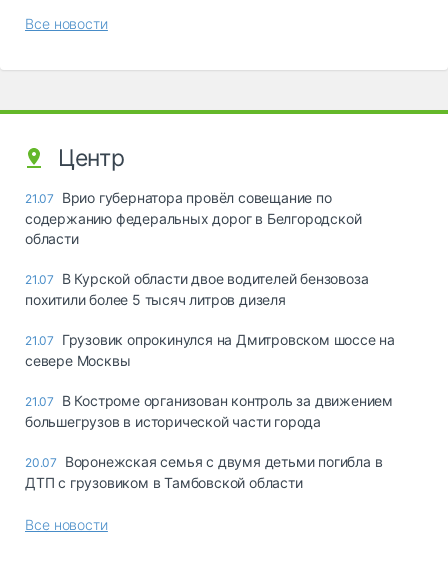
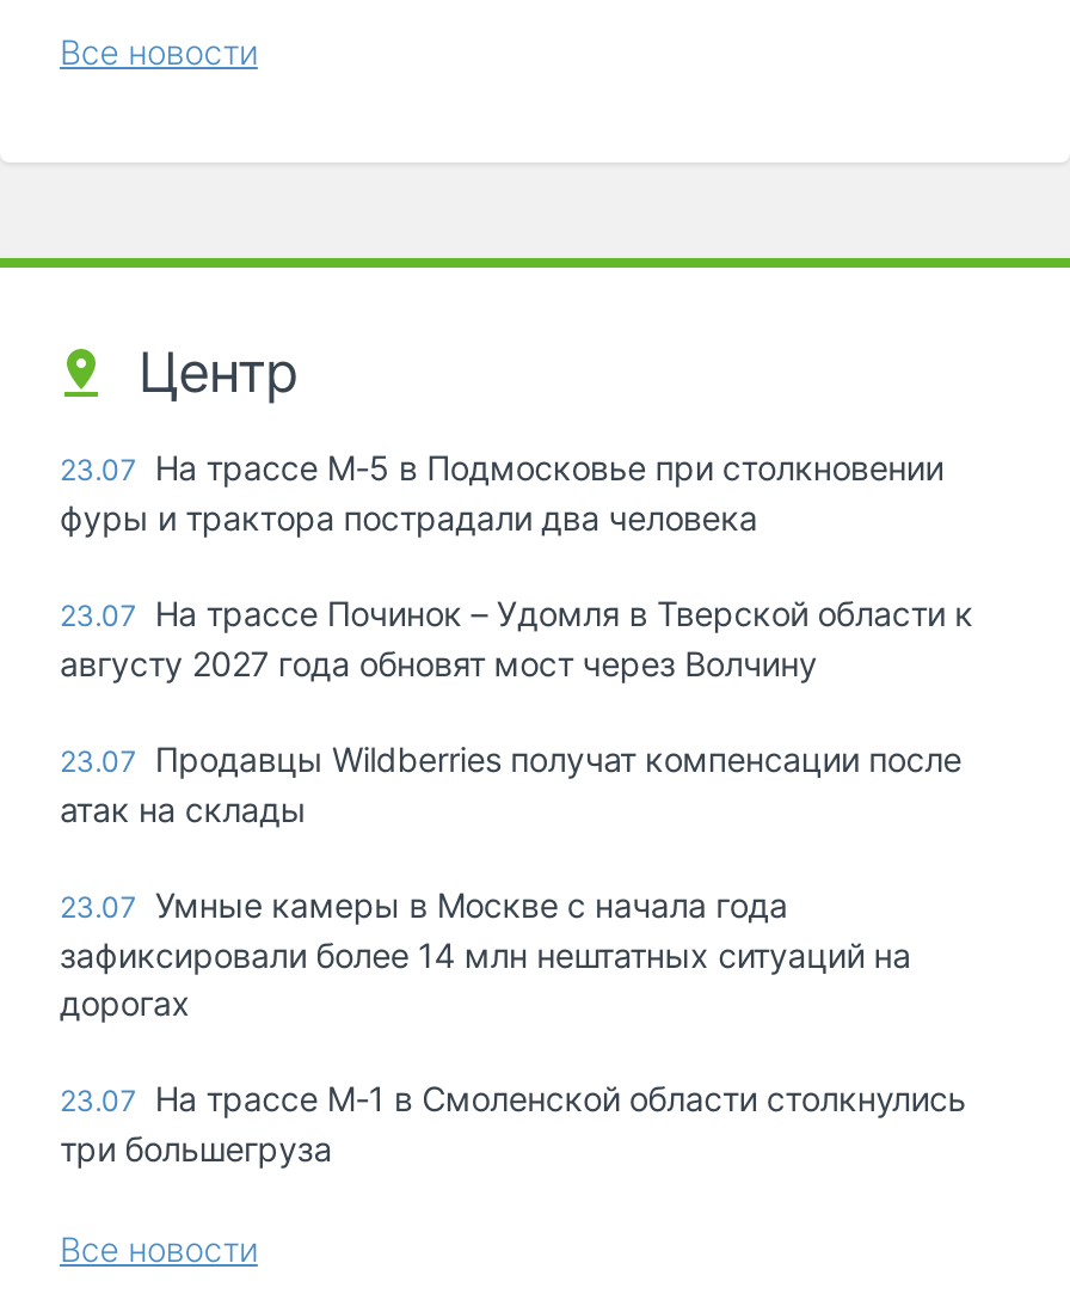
[25,189,361,247] 21.07 Врио губернатора провёл совещание по | содержанию федеральных дорог в Белгородской | области -> [60,447,943,538] 23.07 На трассе М-5 в Подмосковье при столкновении | фуры и трактора пострадали два человека
[25,270,368,308] 21.07 В Курской области двое водителей бензовоза | похитили более 5 тысяч литров дизеля -> [60,593,973,684] 23.07 На трассе Починок – Удомля в Тверской области к | августу 2027 года обновят мост через Волчину
[25,331,395,369] 21.07 Грузовик опрокинулся на Дмитровском шоссе на | севере Москвы -> [60,739,962,829] 23.07 Продавцы Wildberries получат компенсации после | атак на склады
[25,392,393,430] 21.07 В Костроме организован контроль за движением | большегрузов в исторической части города -> [60,884,911,1023] 23.07 Умные камеры в Москве с начала года | зафиксировали более 14 млн нештатных ситуаций на | дорогах
[25,453,382,491] 20.07 Воронежская семья с двумя детьми погибла в | ДТП с грузовиком в Тамбовской области -> [60,1078,966,1169] 23.07 На трассе М-1 в Смоленской области столкнулись | три большегруза

